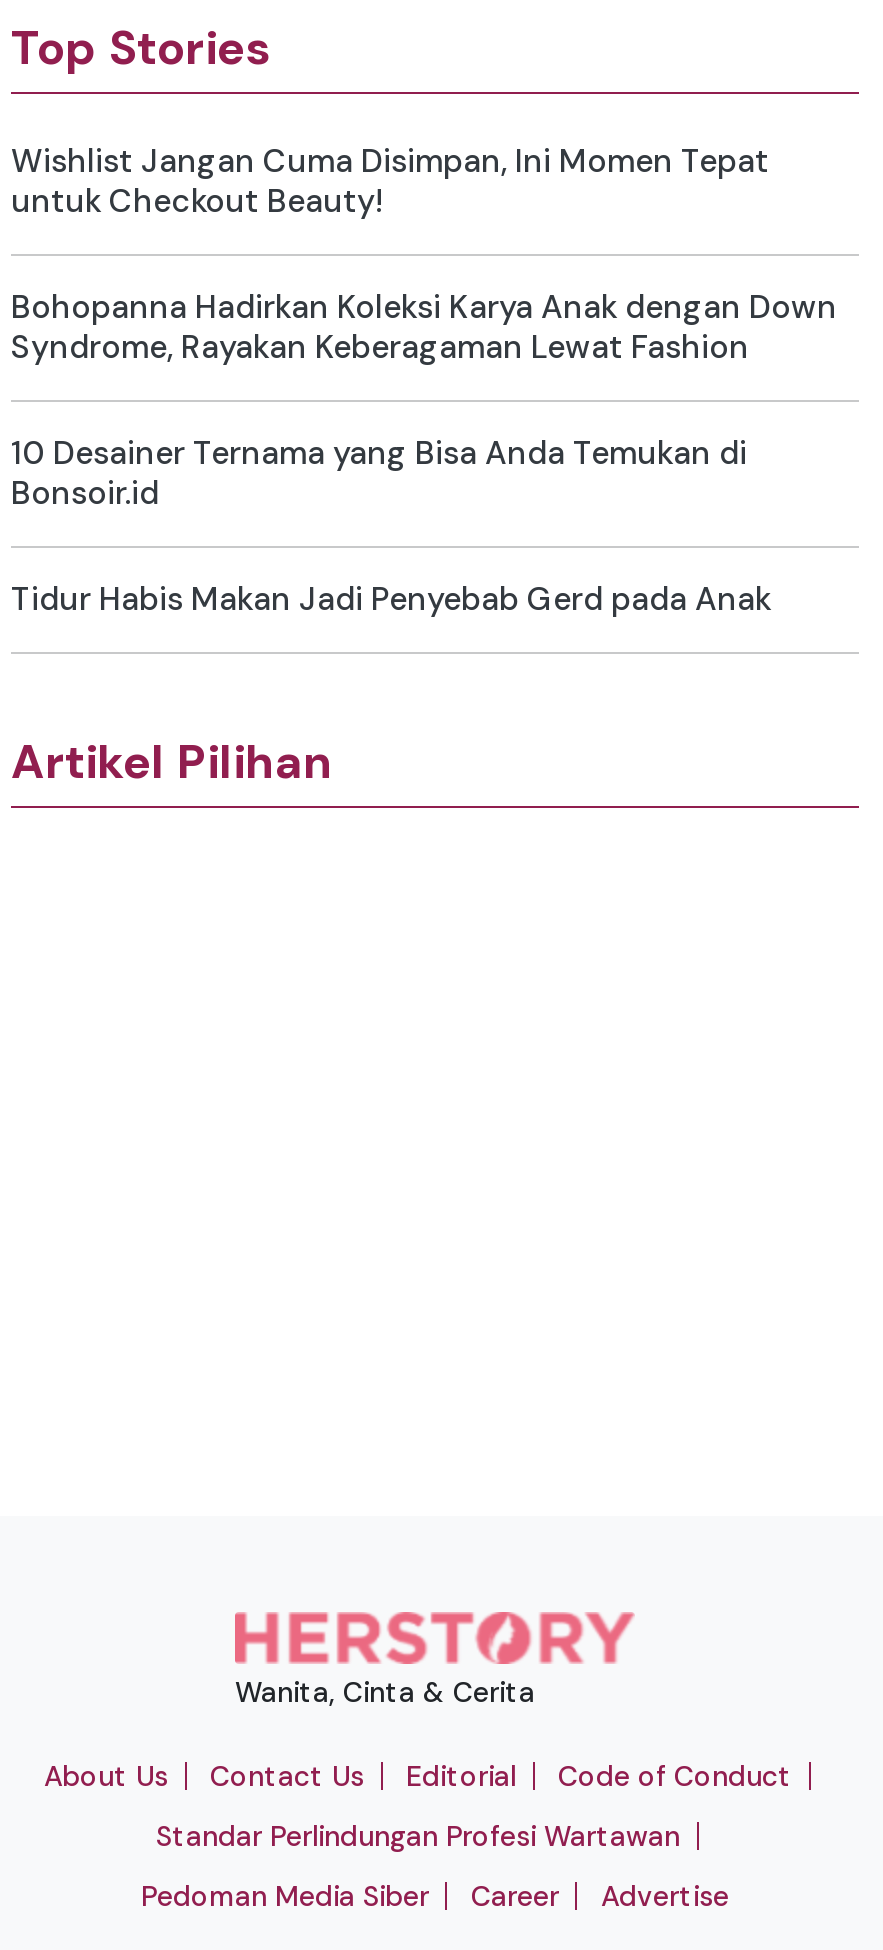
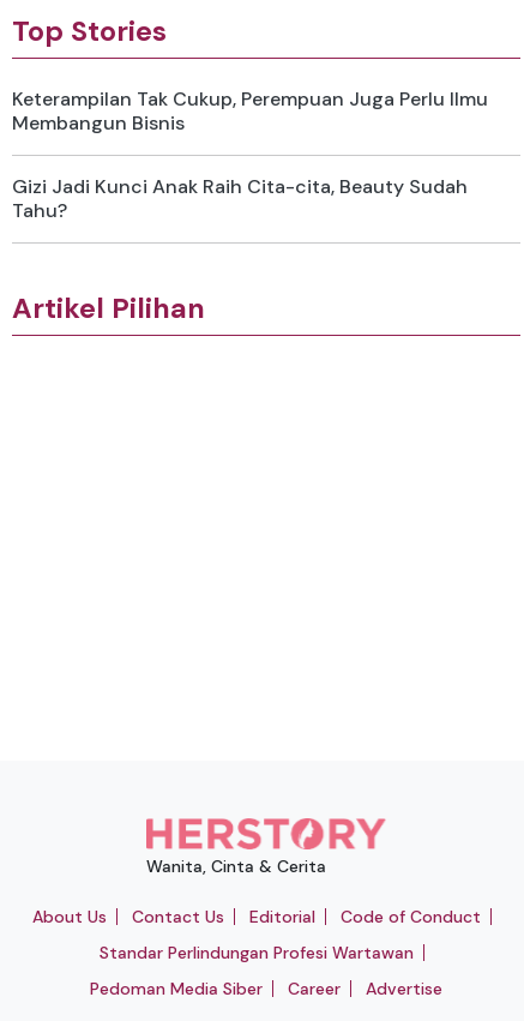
[11,139,837,619] Wishlist Jangan Cuma Disimpan, Ini Momen Tepat | untuk Checkout Beauty! | Bohopanna Hadirkan Koleksi Karya Anak dengan Down | Syndrome, Rayakan Keberagaman Lewat Fashion | 10 Desainer Ternama yang Bisa Anda Temukan di | Bonsoir.id | Tidur Habis Makan Jadi Penyebab Gerd pada Anak -> [12,86,488,223] Keterampilan Tak Cukup, Perempuan Juga Perlu Ilmu | Membangun Bisnis | Gizi Jadi Kunci Anak Raih Cita-cita, Beauty Sudah | Tahu?

